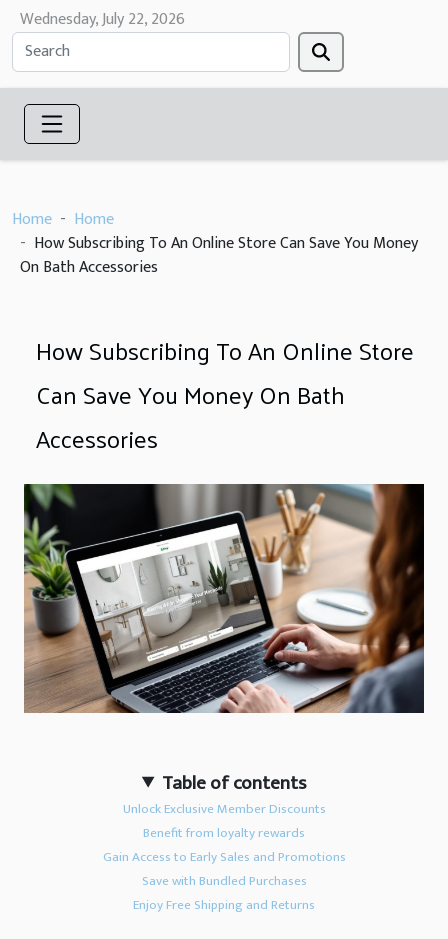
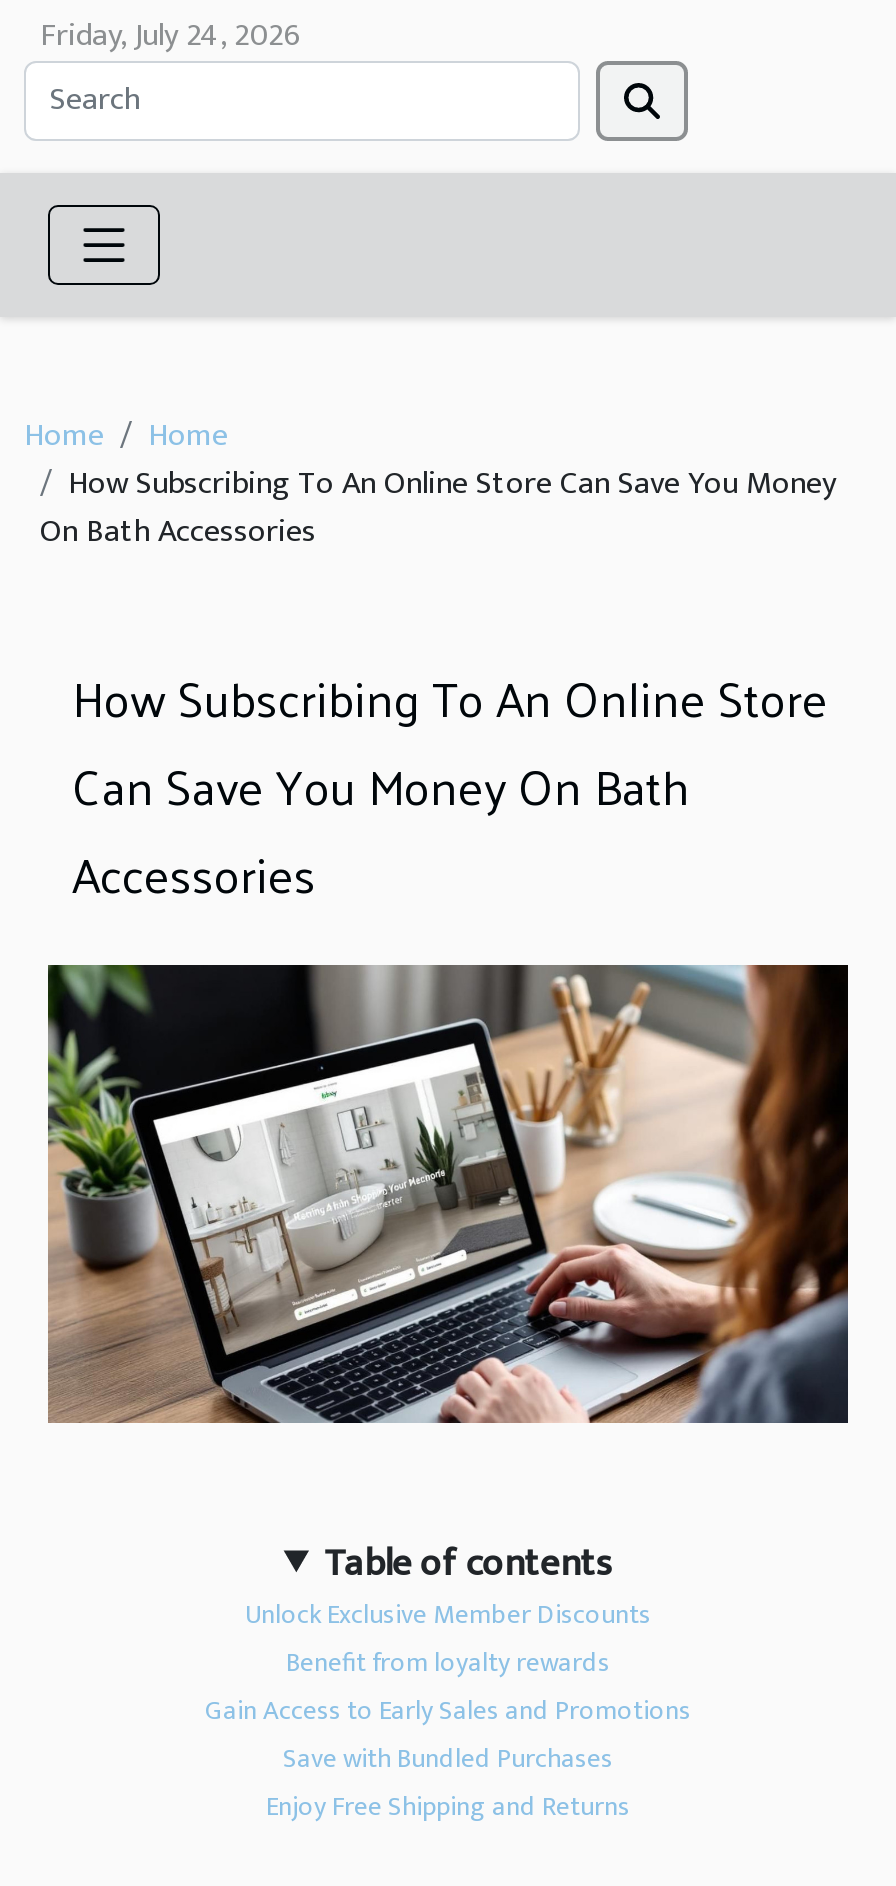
[20,6,185,33] Wednesday, July 22, 2026 -> [40,9,302,63] Friday, July 24, 2026

